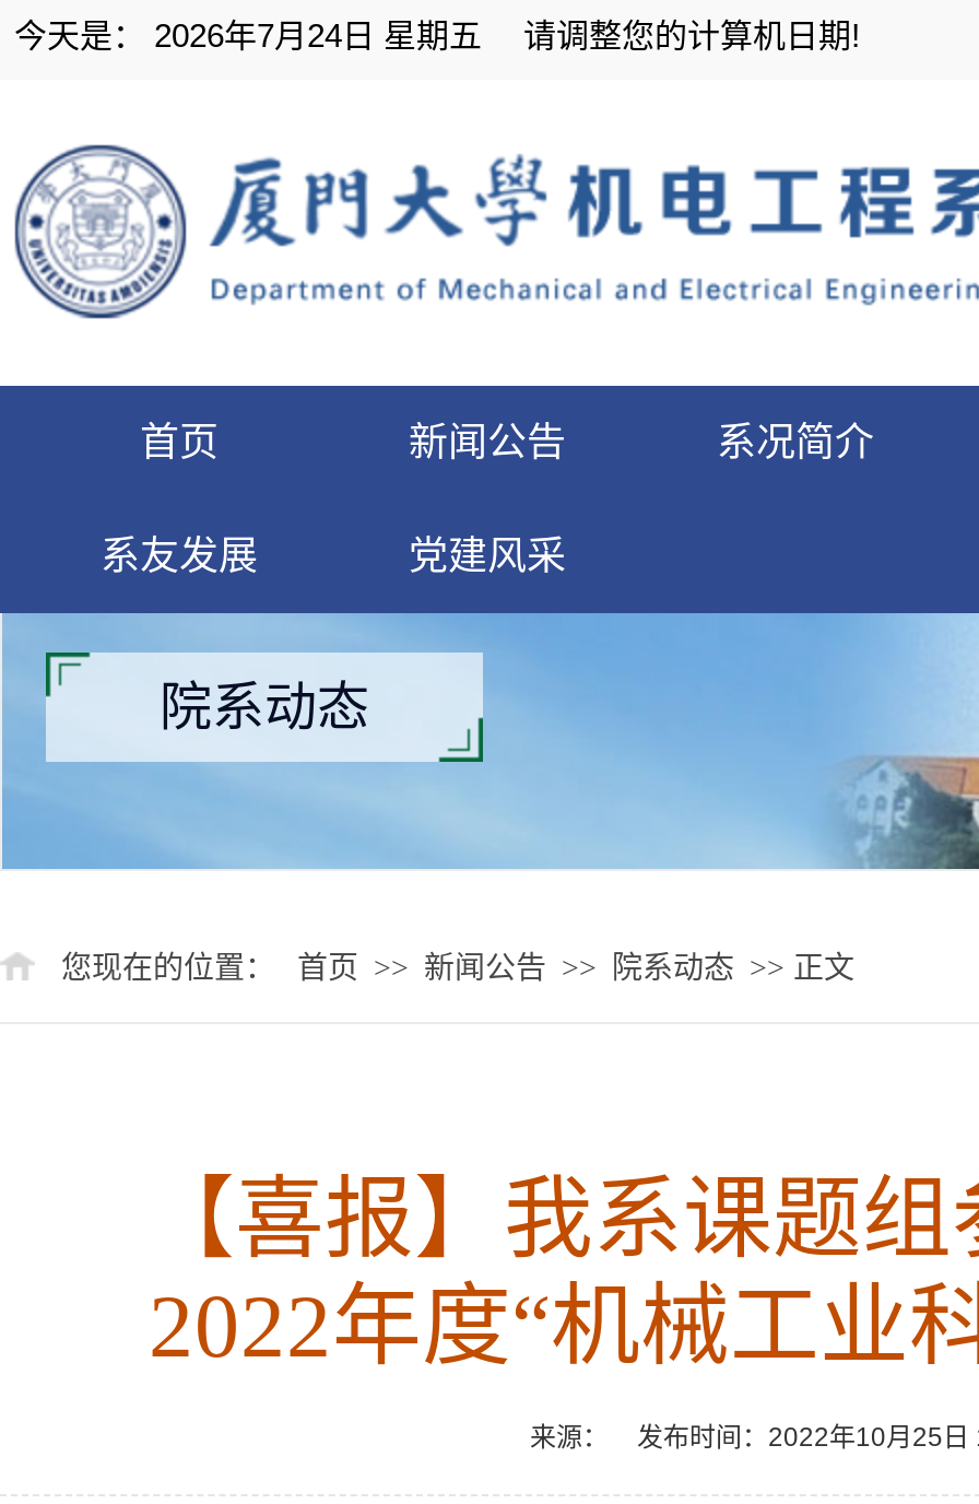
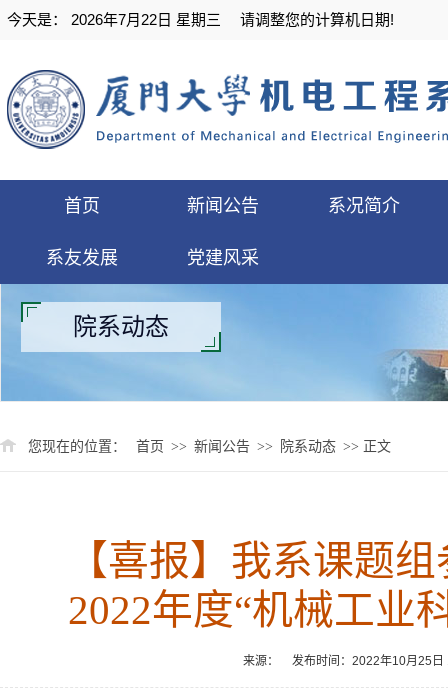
[14,16,860,54] 今天是： 2026年7月24日 星期五 请调整您的计算机日期! -> [6,11,393,28] 今天是： 2026年7月22日 星期三 请调整您的计算机日期!

